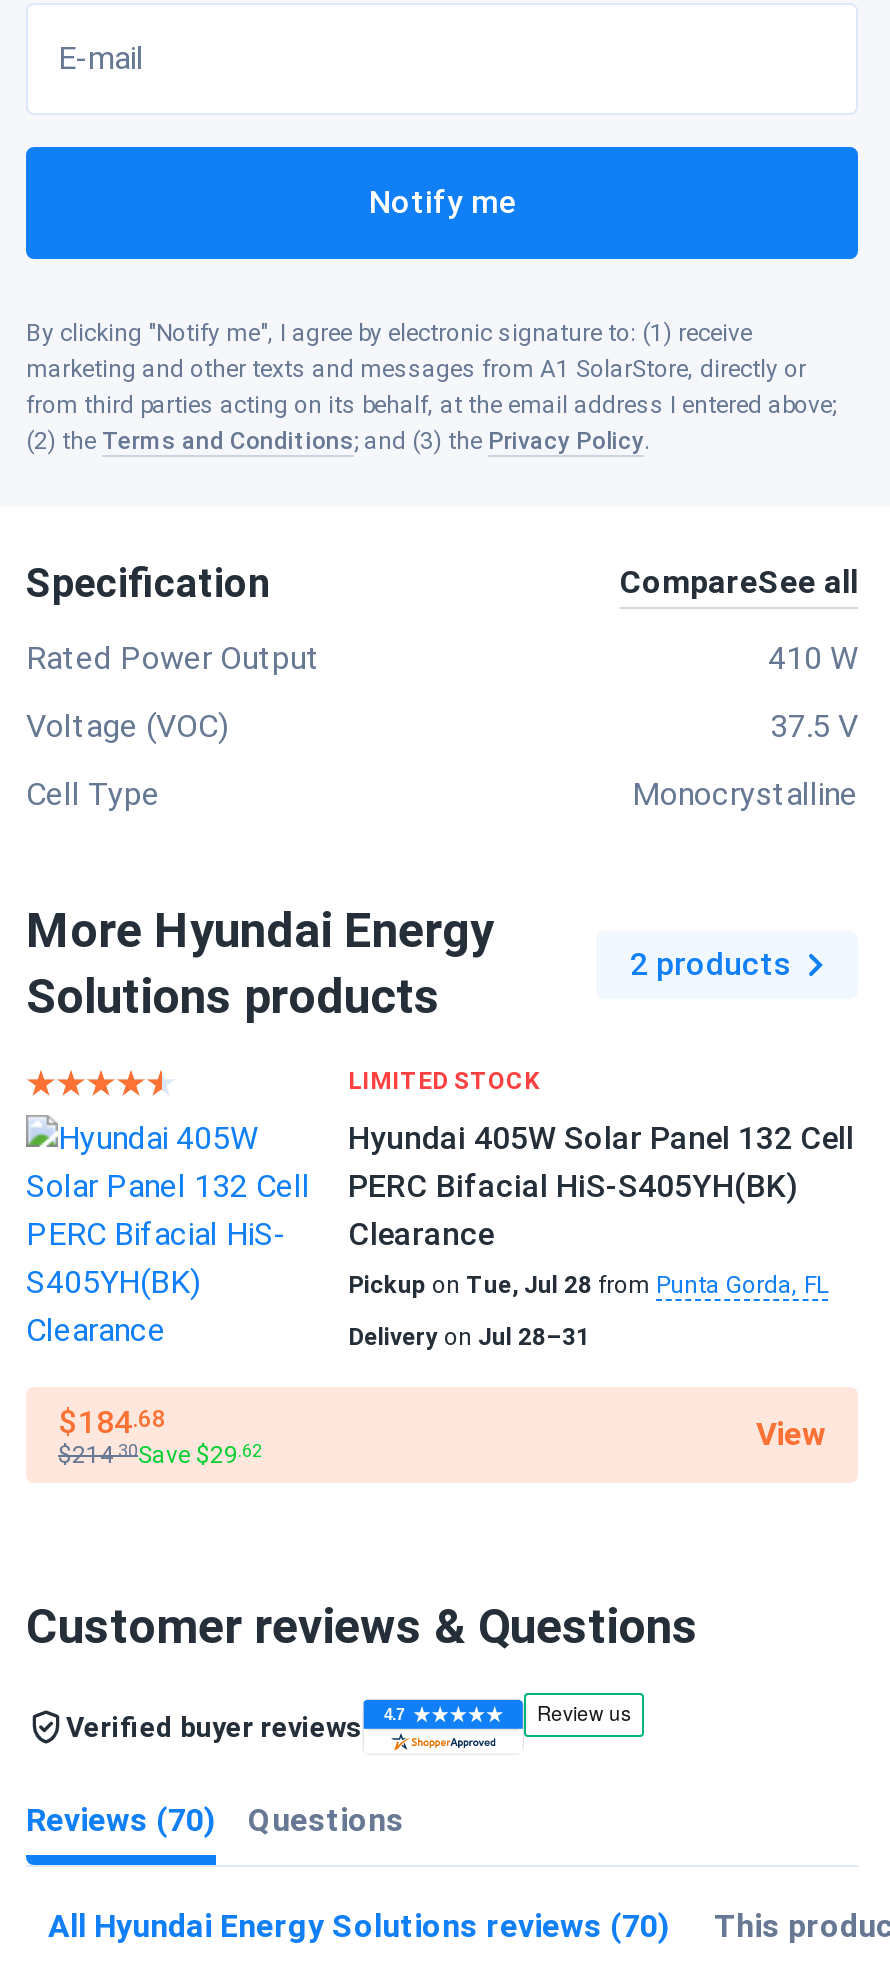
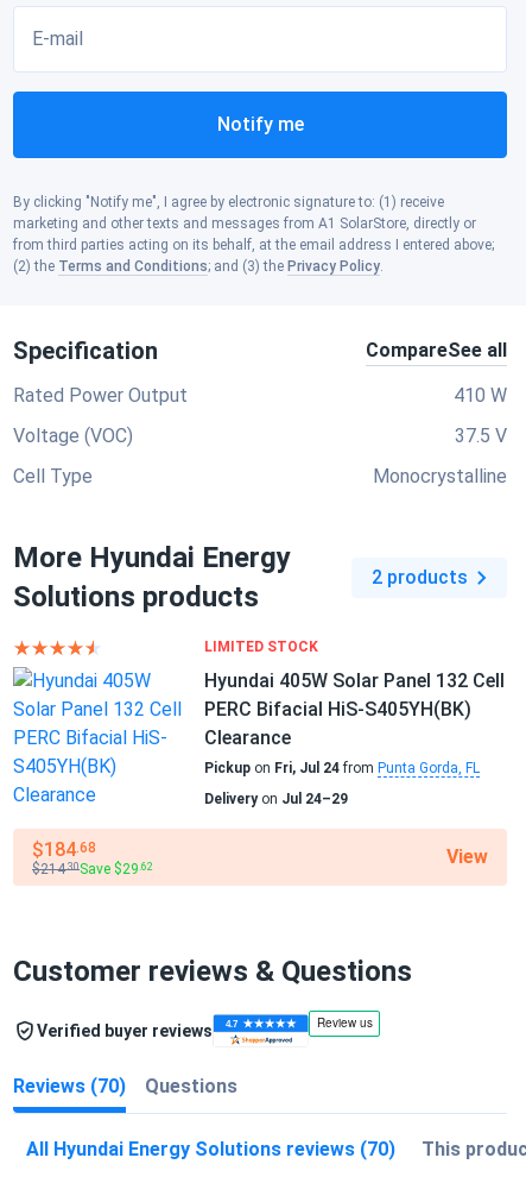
[348,1271,828,1299] Pickup on Tue, Jul 28 from Punta Gorda, FL -> [204,760,480,776] Pickup on Fri, Jul 24 from Punta Gorda, FL
[348,1323,590,1351] Delivery on Jul 28–31 -> [204,791,348,807] Delivery on Jul 24–29

